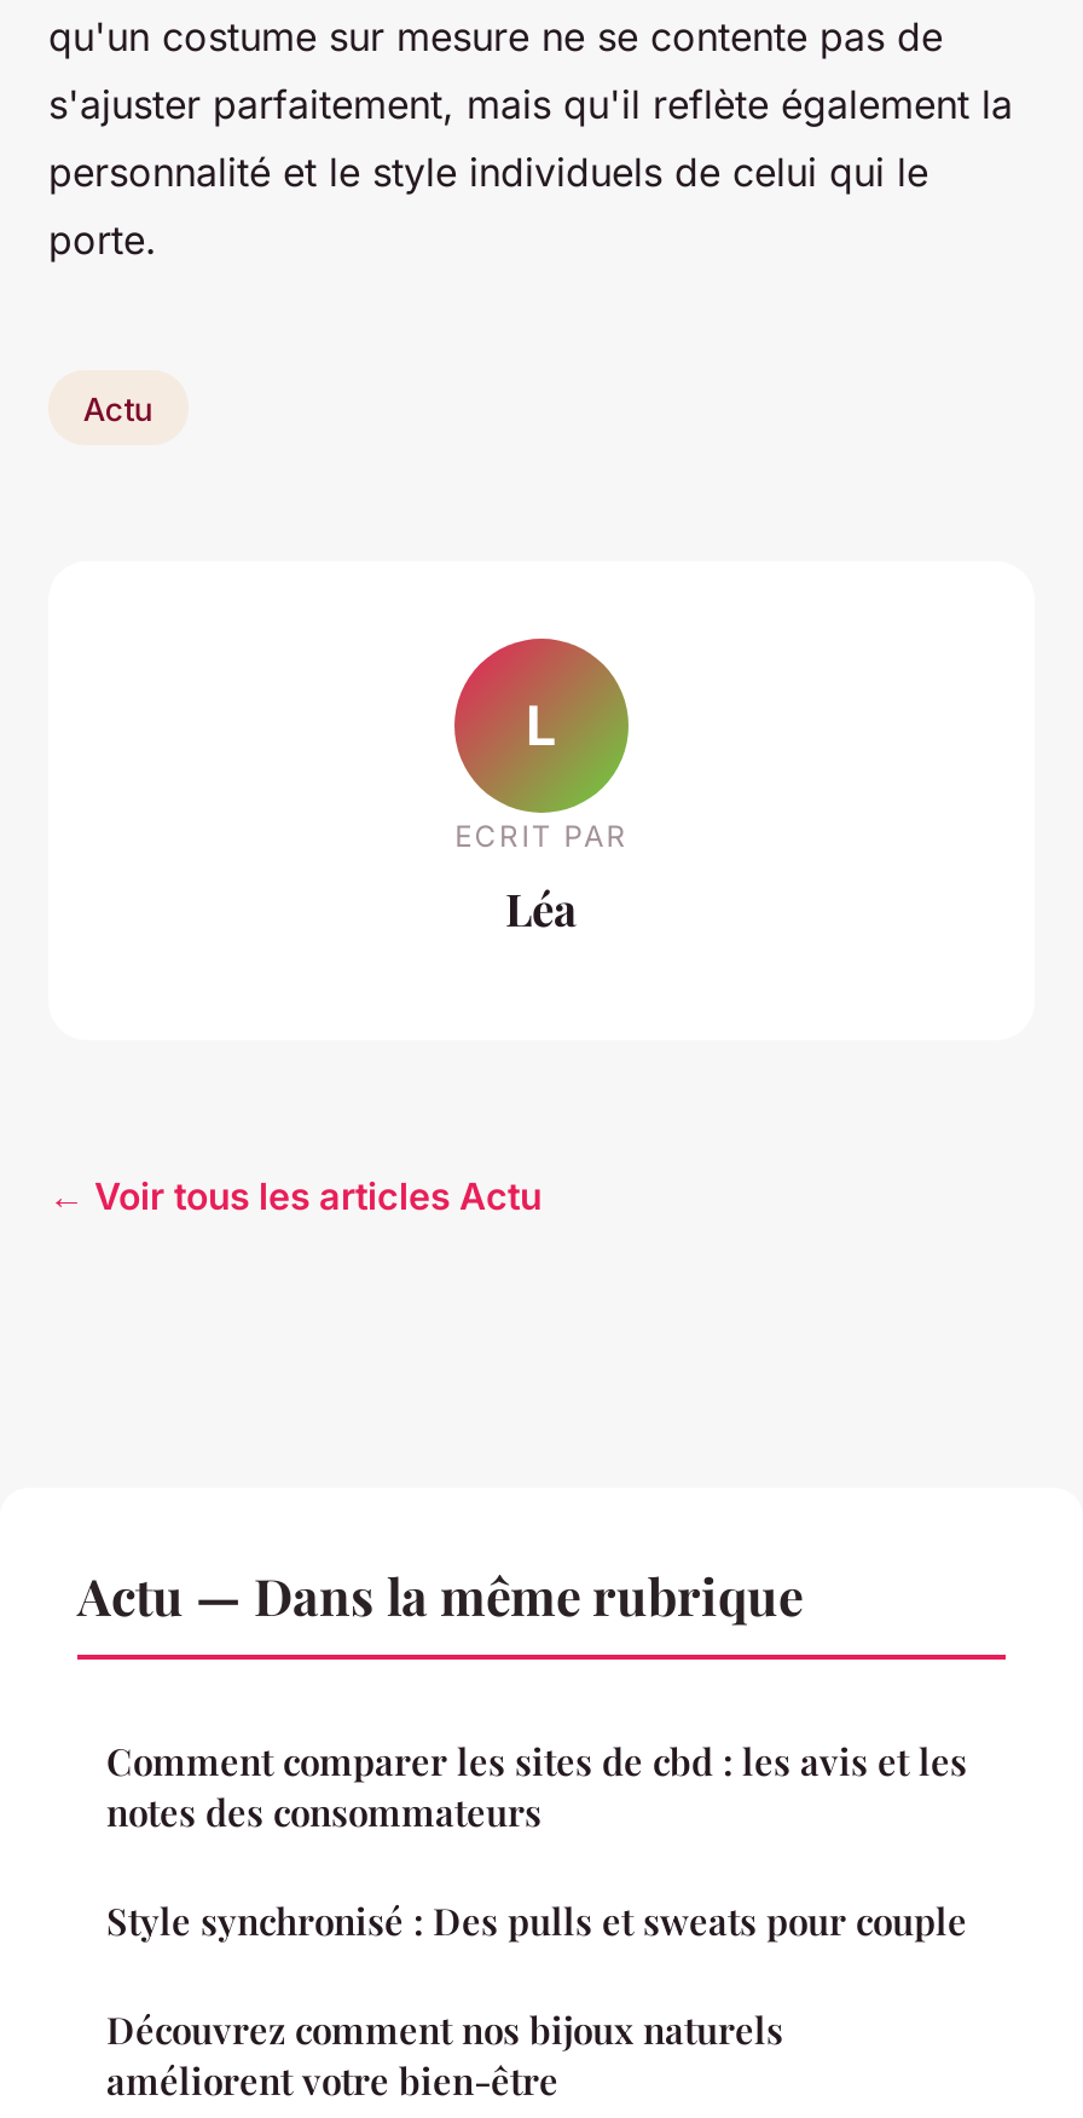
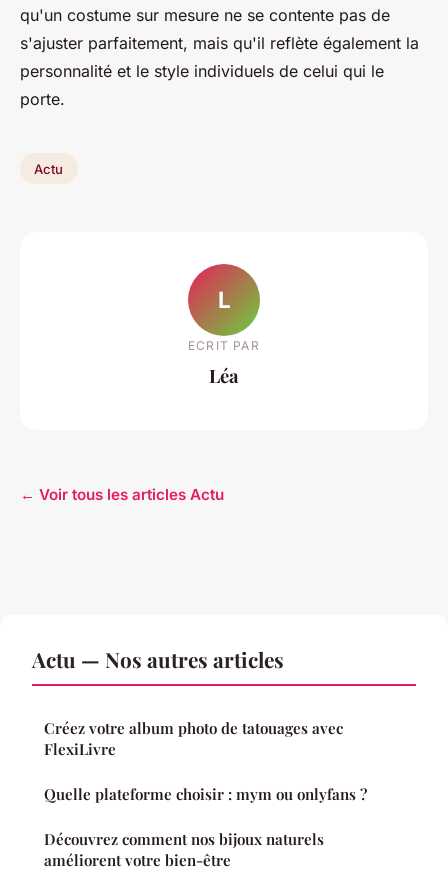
[77,1560,803,1628] Actu — Dans la même rubrique -> [32,645,284,673] Actu — Nos autres articles
[106,1736,967,1836] Comment comparer les sites de cbd : les avis et les | notes des consommateurs -> [44,718,343,759] Créez votre album photo de tatouages avec | FlexiLivre
[106,1896,967,1945] Style synchronisé : Des pulls et sweats pour couple -> [44,784,367,804] Quelle plateforme choisir : mym ou onlyfans ?

